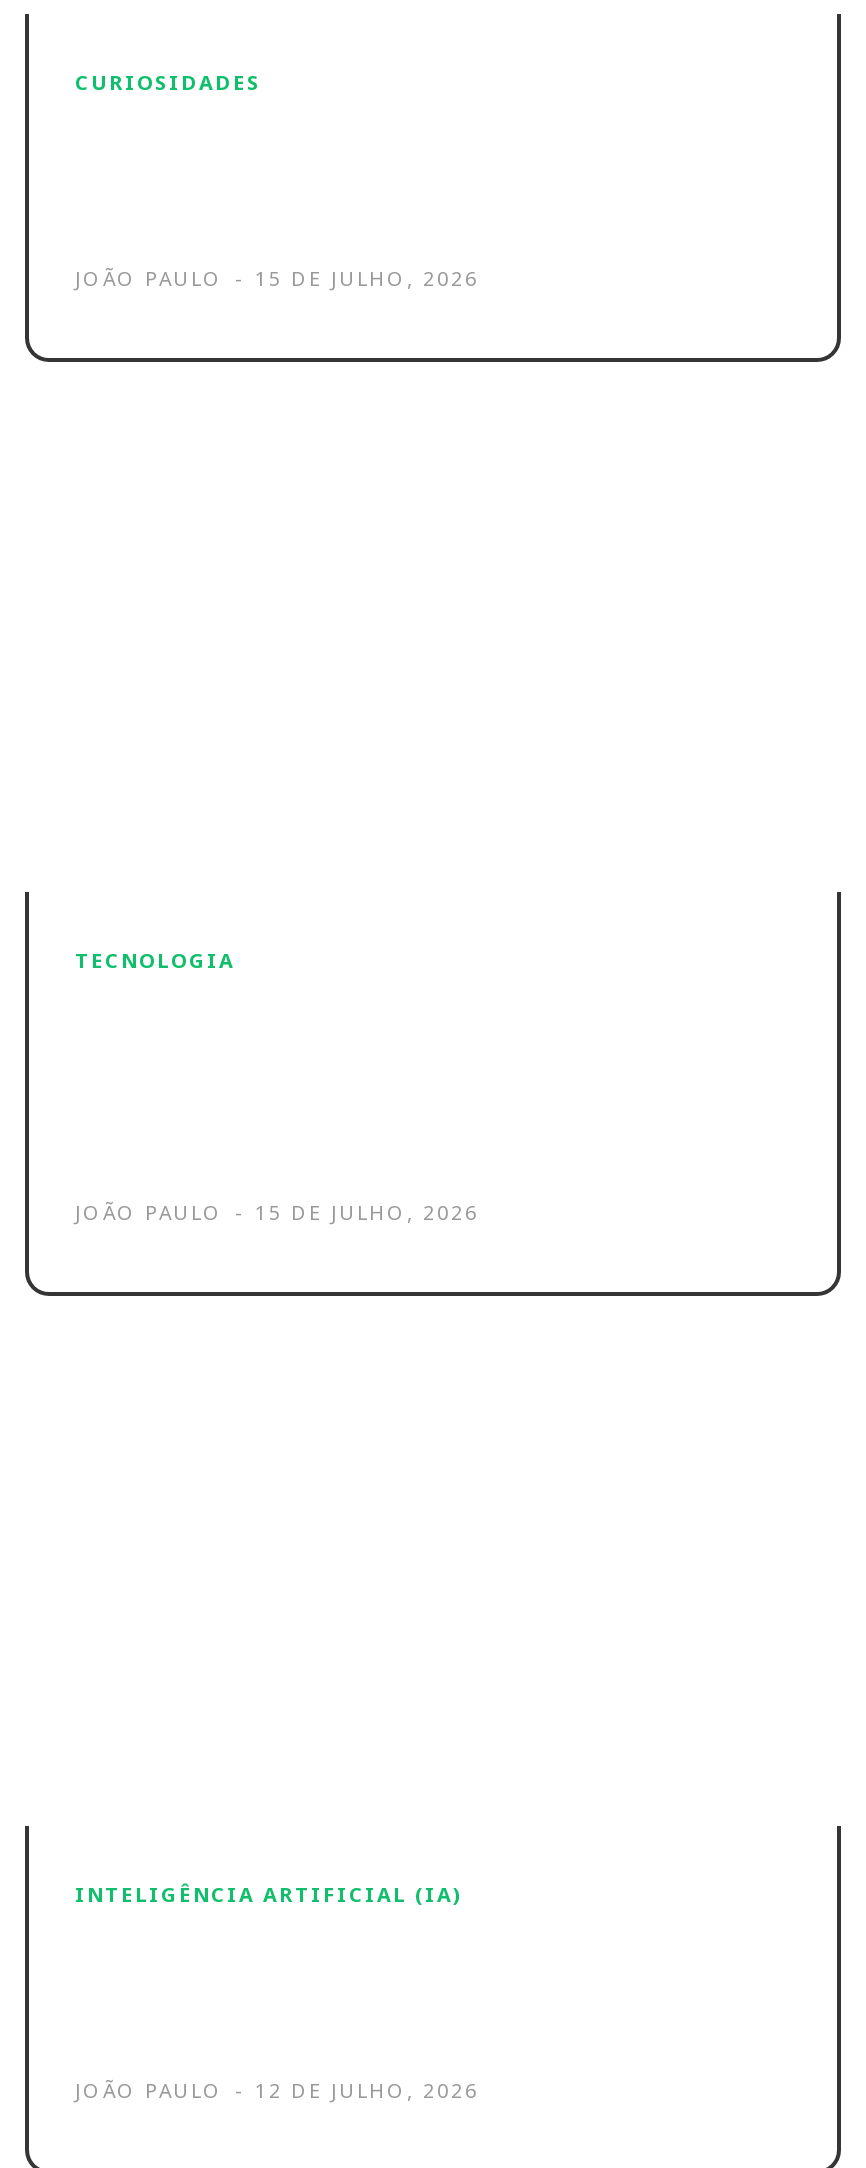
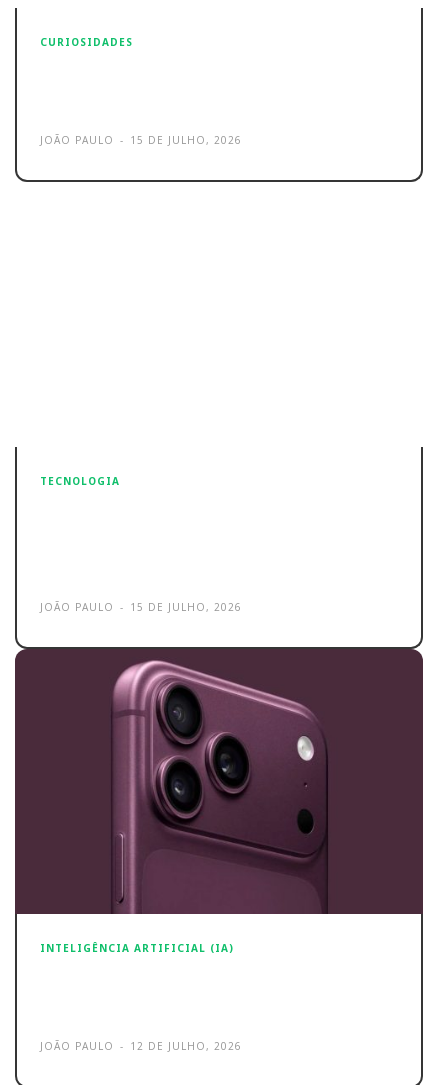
none -> [14,648,424,915] [image]

